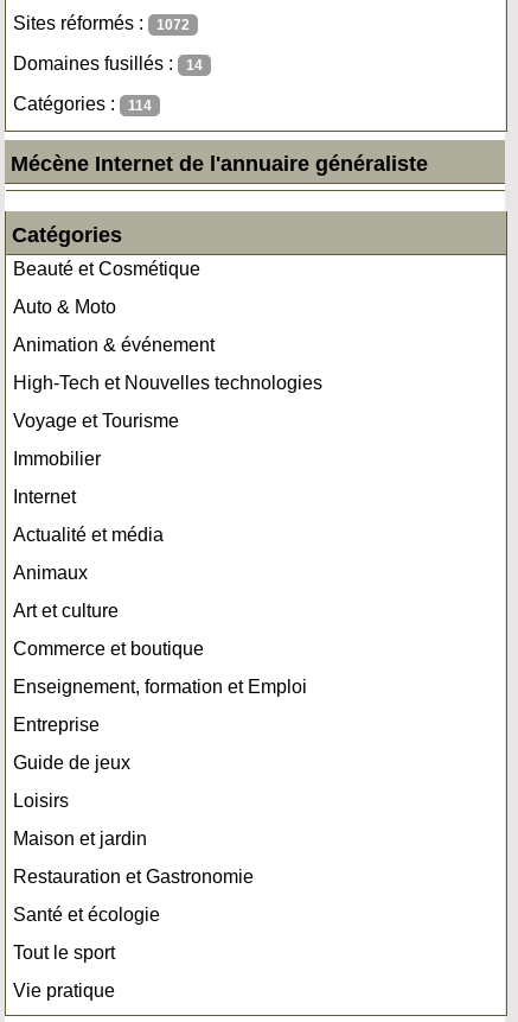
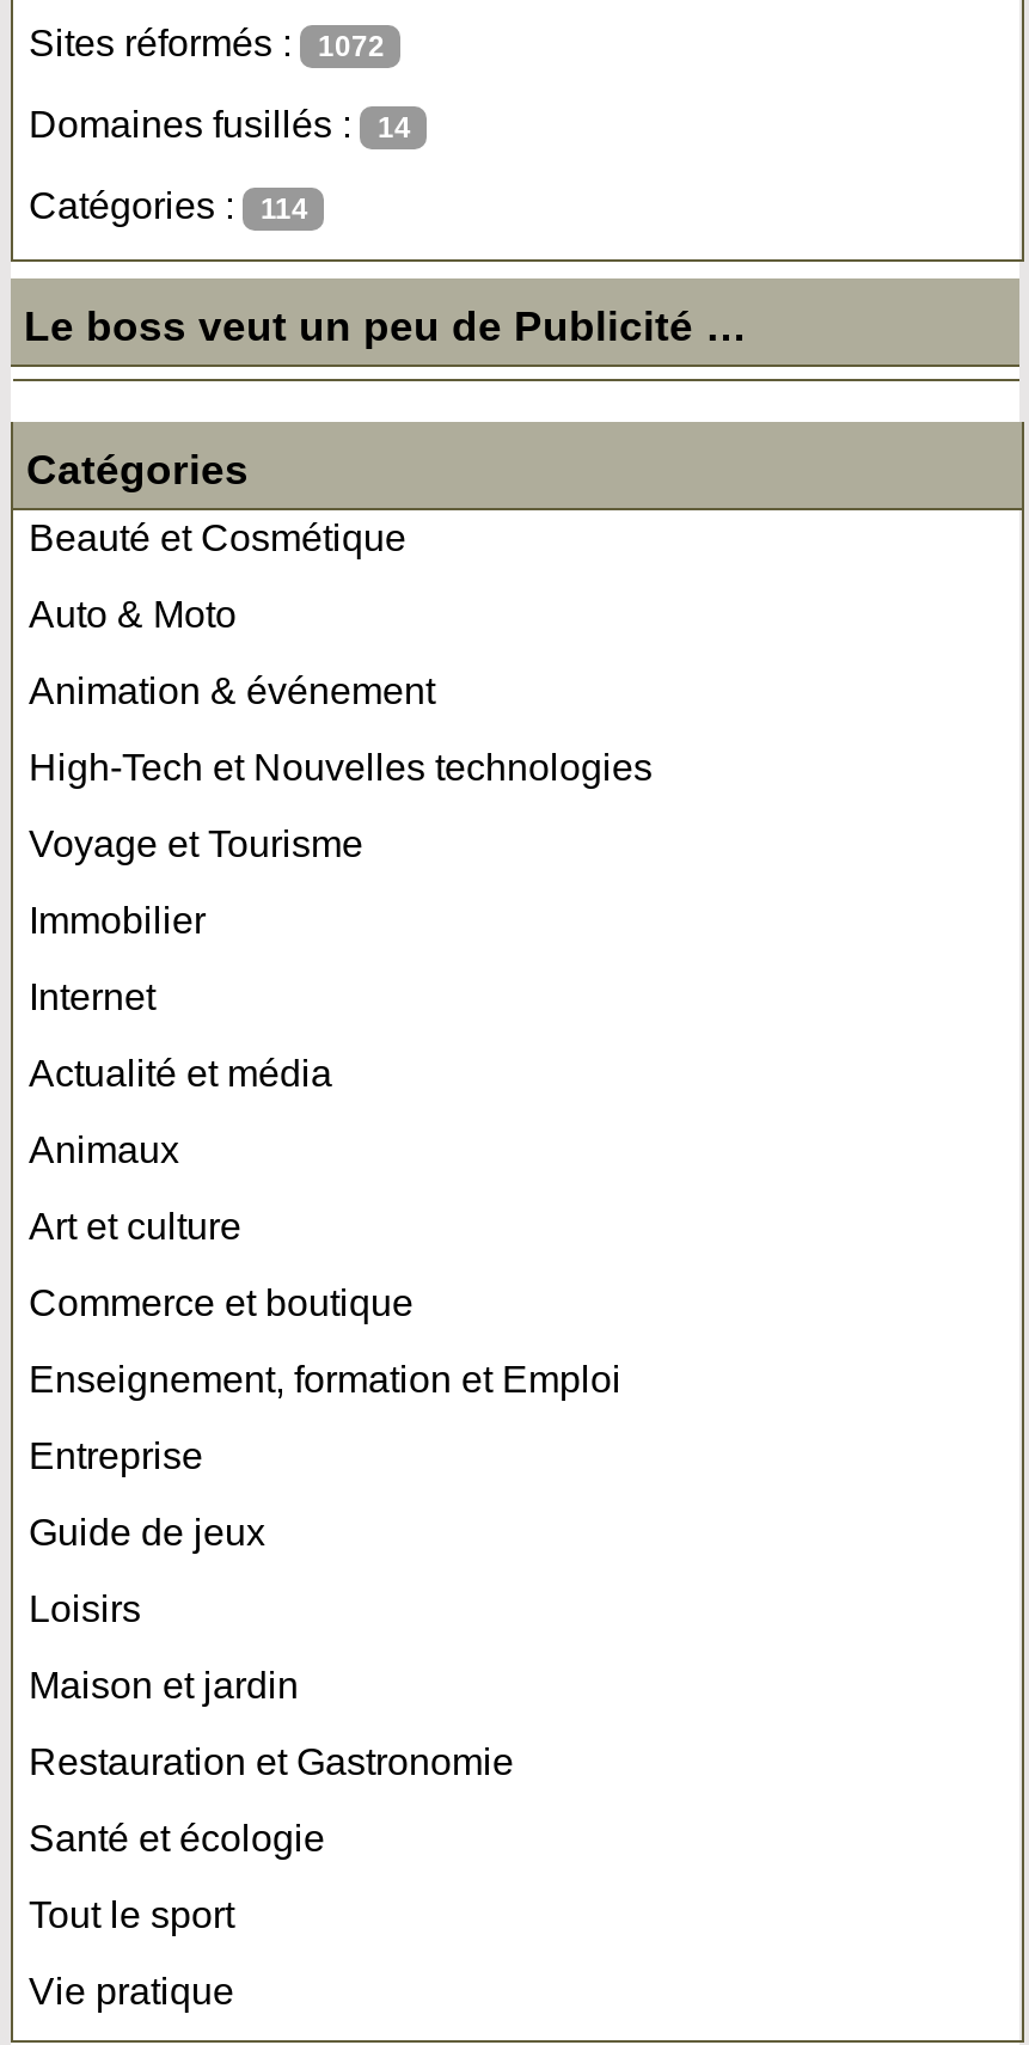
[11,151,428,175] Mécène Internet de l'annuaire généraliste -> [24,301,748,349] Le boss veut un peu de Publicité …

